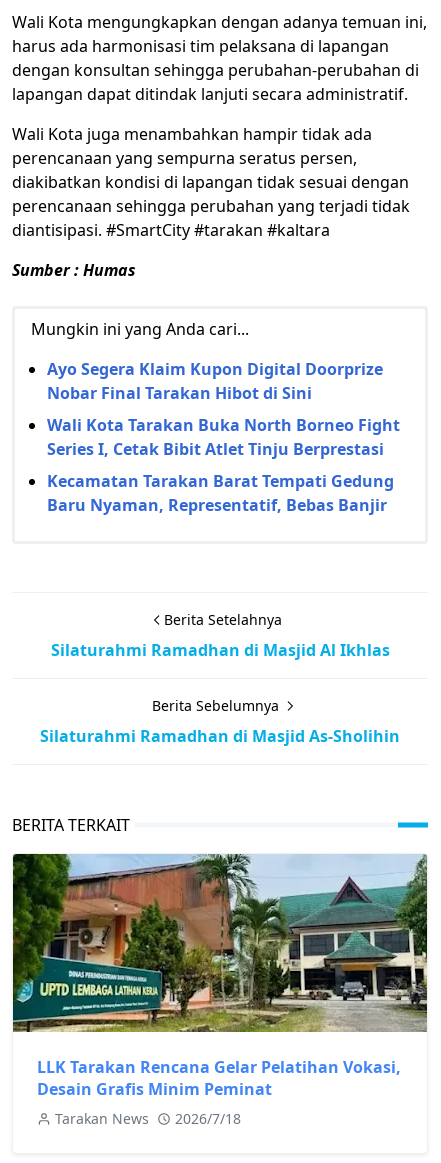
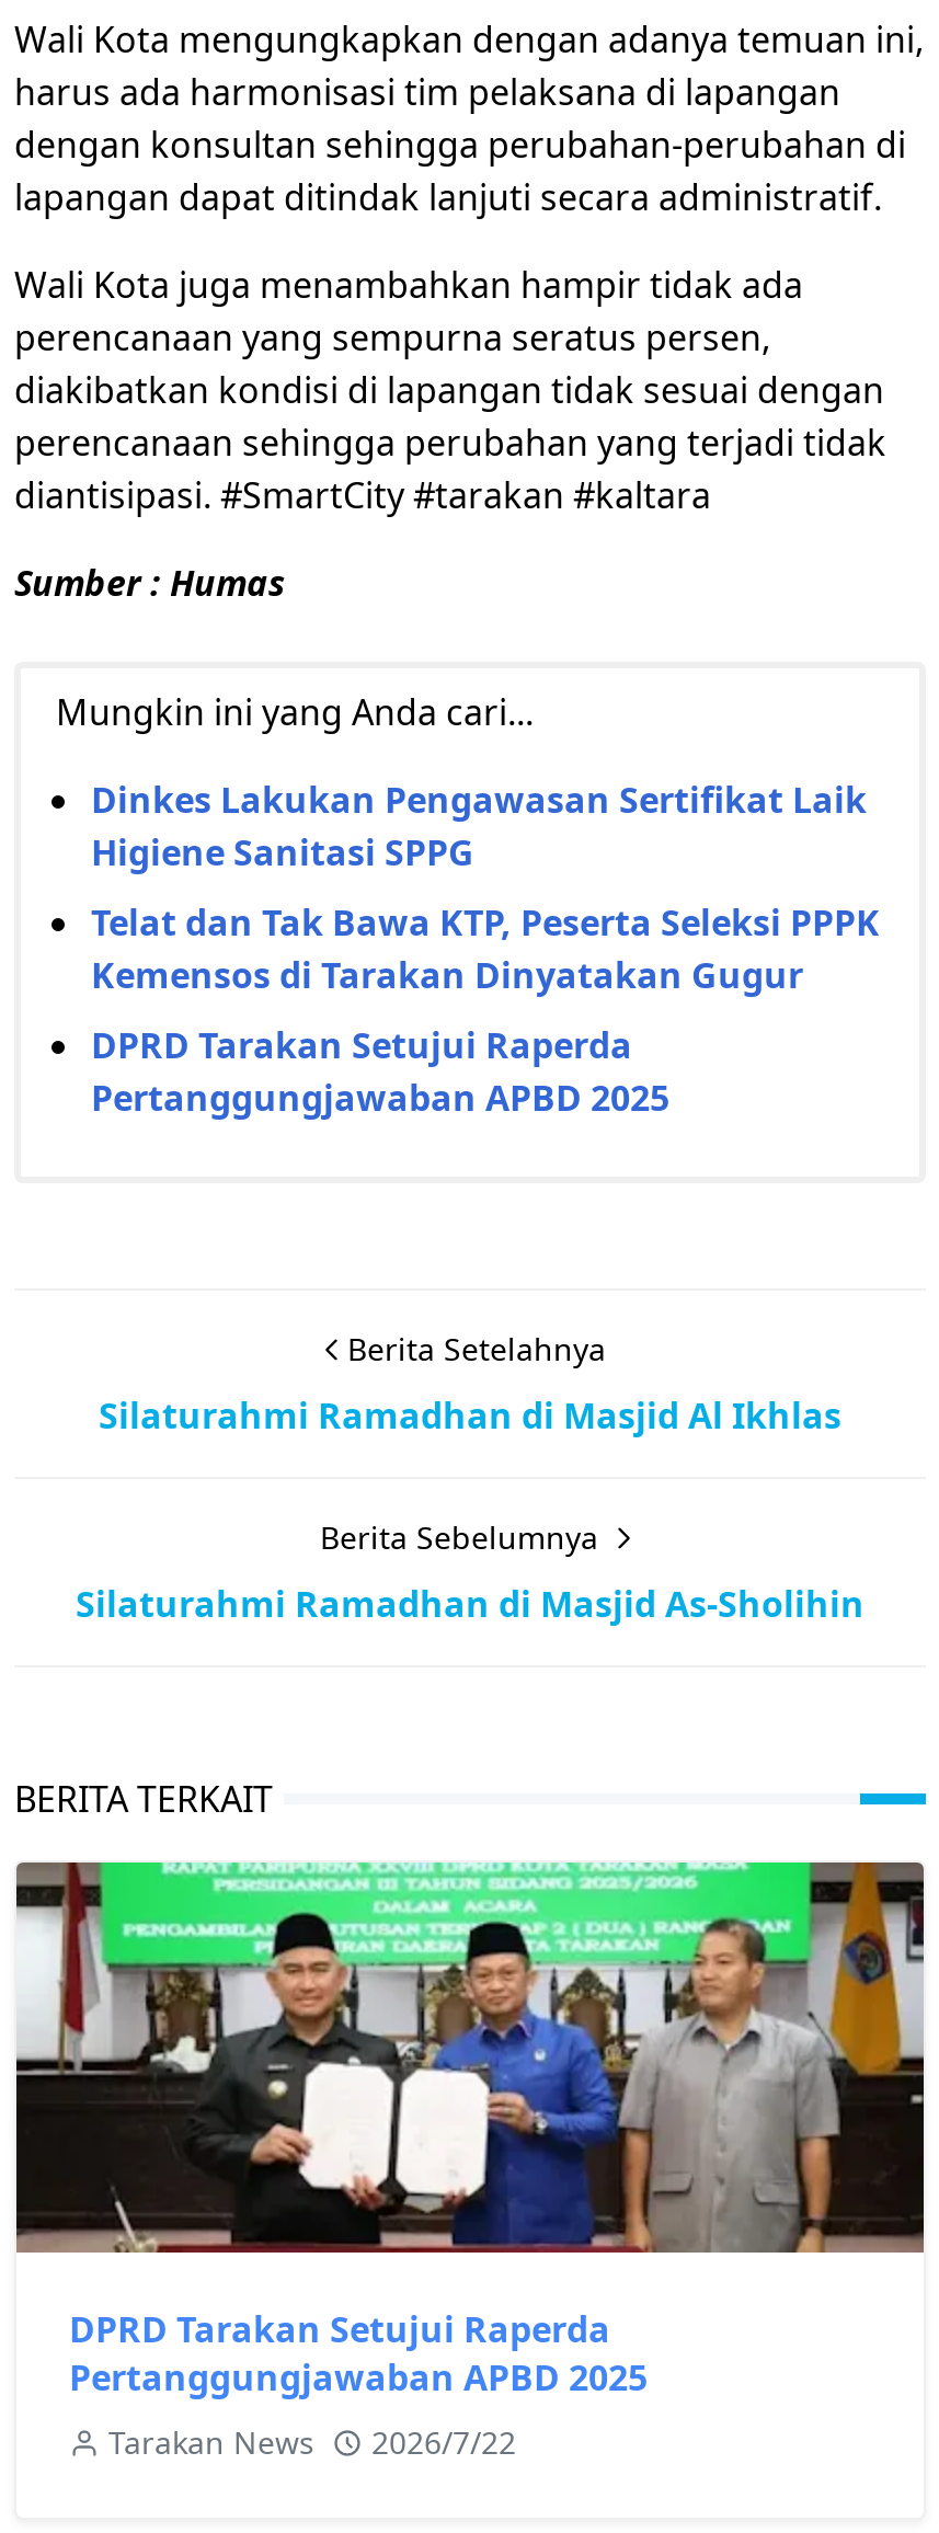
[47,358,383,404] Ayo Segera Klaim Kupon Digital Doorprize | Nobar Final Tarakan Hibot di Sini -> [91,775,867,876] Dinkes Lakukan Pengawasan Sertifikat Laik | Higiene Sanitasi SPPG
[47,414,400,460] Wali Kota Tarakan Buka North Borneo Fight | Series I, Cetak Bibit Atlet Tinju Berprestasi -> [91,898,880,999] Telat dan Tak Bawa KTP, Peserta Seleksi PPPK | Kemensos di Tarakan Dinyatakan Gugur
[47,470,394,516] Kecamatan Tarakan Barat Tempati Gedung | Baru Nyaman, Representatif, Bebas Banjir -> [91,1020,669,1121] DPRD Tarakan Setujui Raperda | Pertanggungjawaban APBD 2025
[12,853,428,1100] [image] | LLK Tarakan Rencana Gelar Pelatihan Vokasi, | Desain Grafis Minim Peminat -> [14,1860,926,2401] [image] | DPRD Tarakan Setujui Raperda | Pertanggungjawaban APBD 2025
[55,1109,241,1128] Tarakan News 2026/7/18 -> [108,2421,516,2462] Tarakan News 2026/7/22

